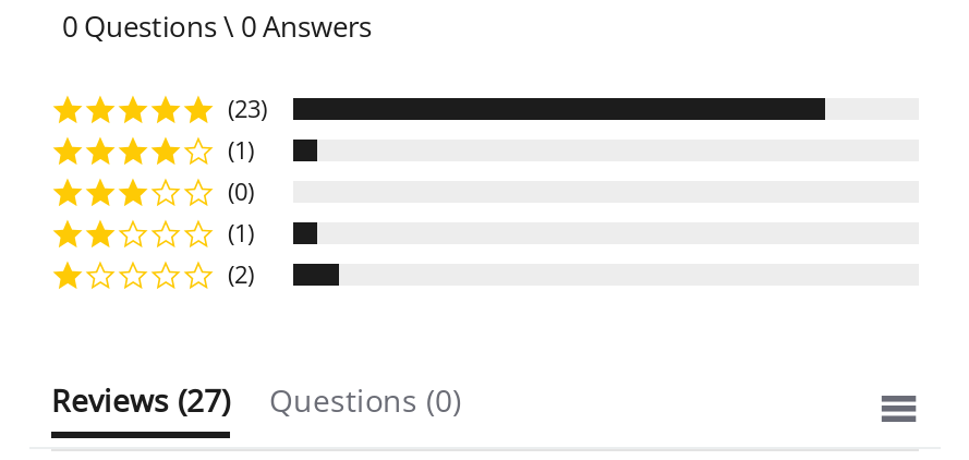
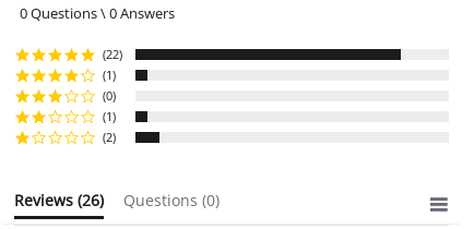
[228,91,267,124] (23) -> [103,45,122,62] (22)
[71,379,461,420] Reviews (27) Questions (0) -> [24,189,220,210] Reviews (26) Questions (0)

